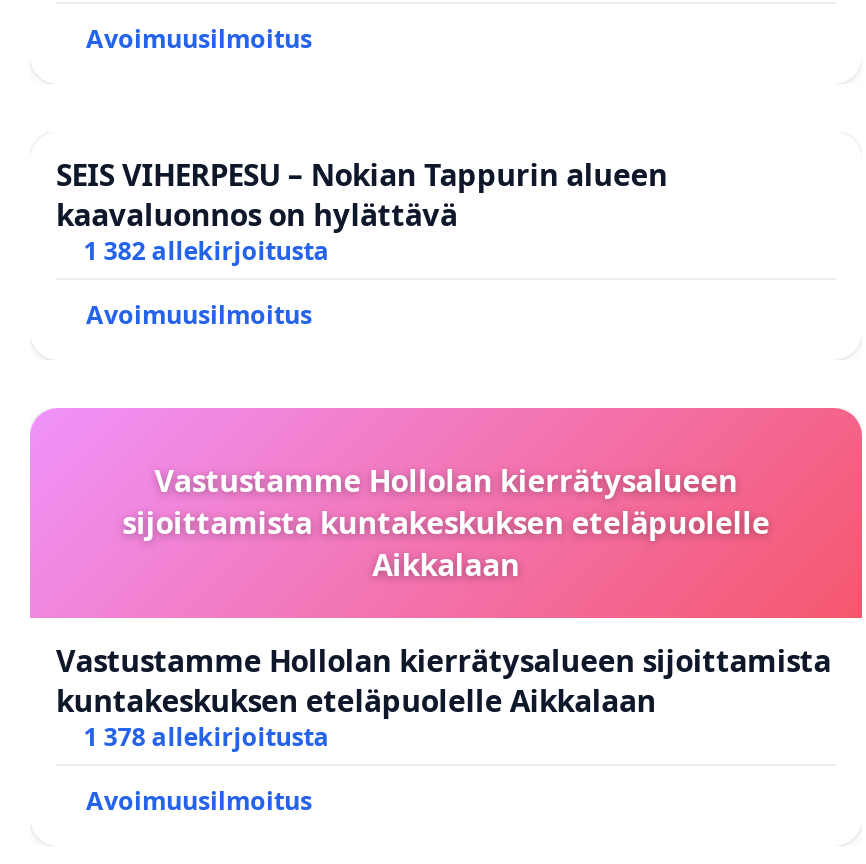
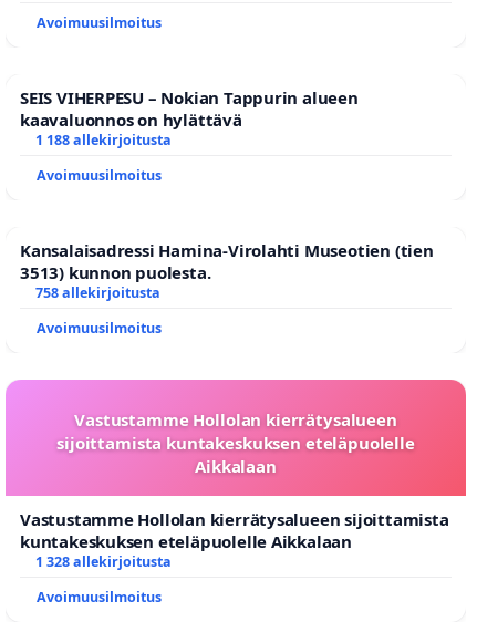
[84,233,330,267] 1 382 allekirjoitusta -> [20,130,434,302] 1 188 allekirjoitusta | Avoimuusilmoitus | Kansalaisadressi Hamina-Virolahti Museotien (tien | 3513) kunnon puolesta. | 758 allekirjoitusta
[84,719,330,753] 1 378 allekirjoitusta -> [35,552,171,571] 1 328 allekirjoitusta

